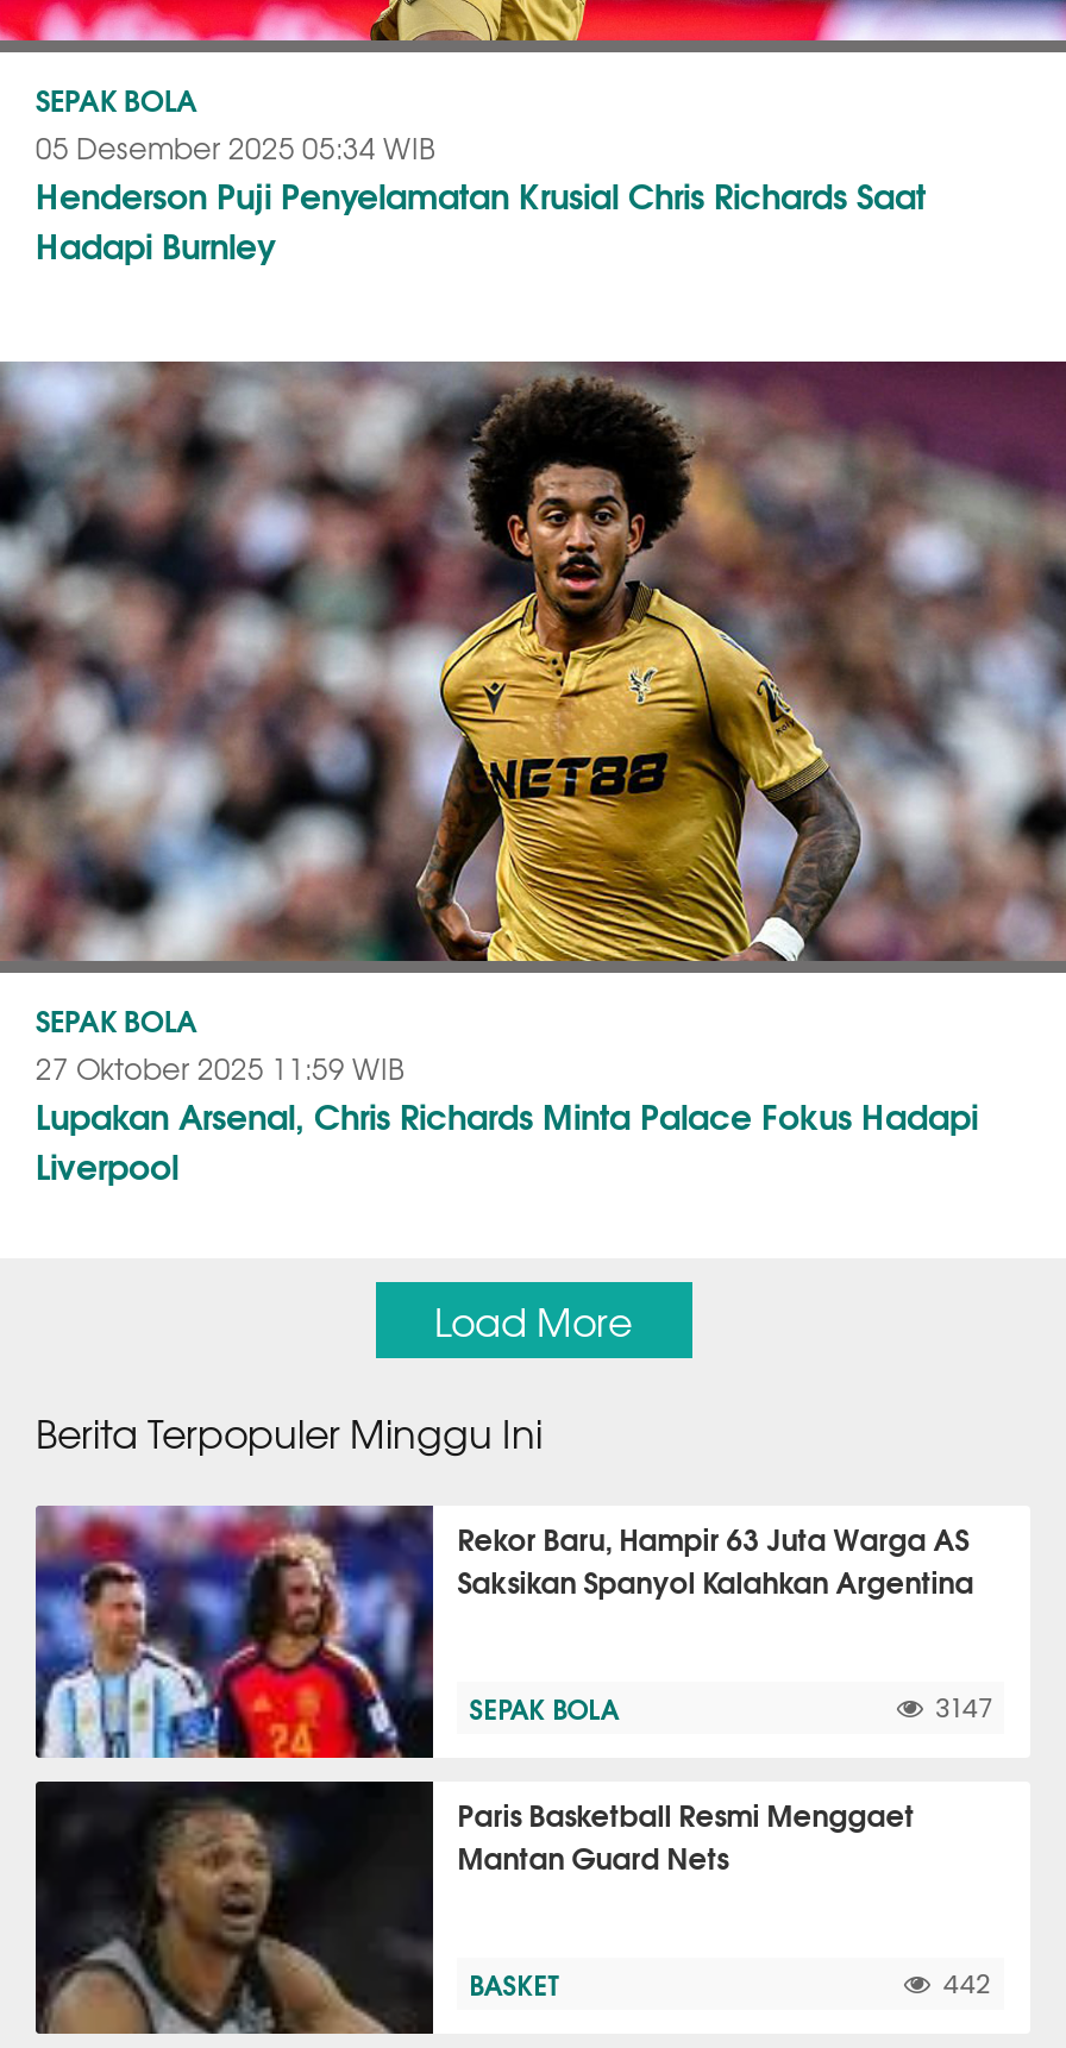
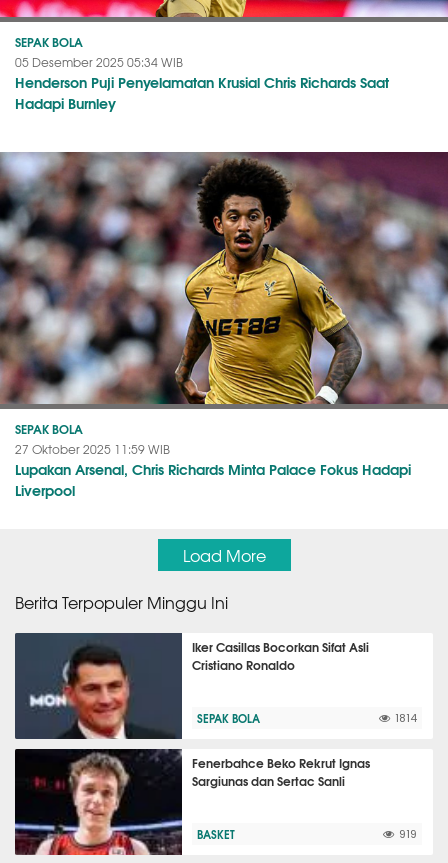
[36,1506,974,1760] [image] | Rekor Baru, Hampir 63 Juta Warga AS | Saksikan Spanyol Kalahkan Argentina -> [15,632,369,740] [image] | Iker Casillas Bocorkan Sifat Asli | Cristiano Ronaldo
[935,1696,992,1722] 3147 -> [395,713,417,724] 1814
[36,1784,914,2036] [image] | Paris Basketball Resmi Menggaet | Mantan Guard Nets -> [14,749,370,856] [image] | Fenerbahce Beko Rekrut Ignas | Sargiunas dan Sertac Sanli
[943,1972,992,1998] 442 -> [399,829,417,840] 919

